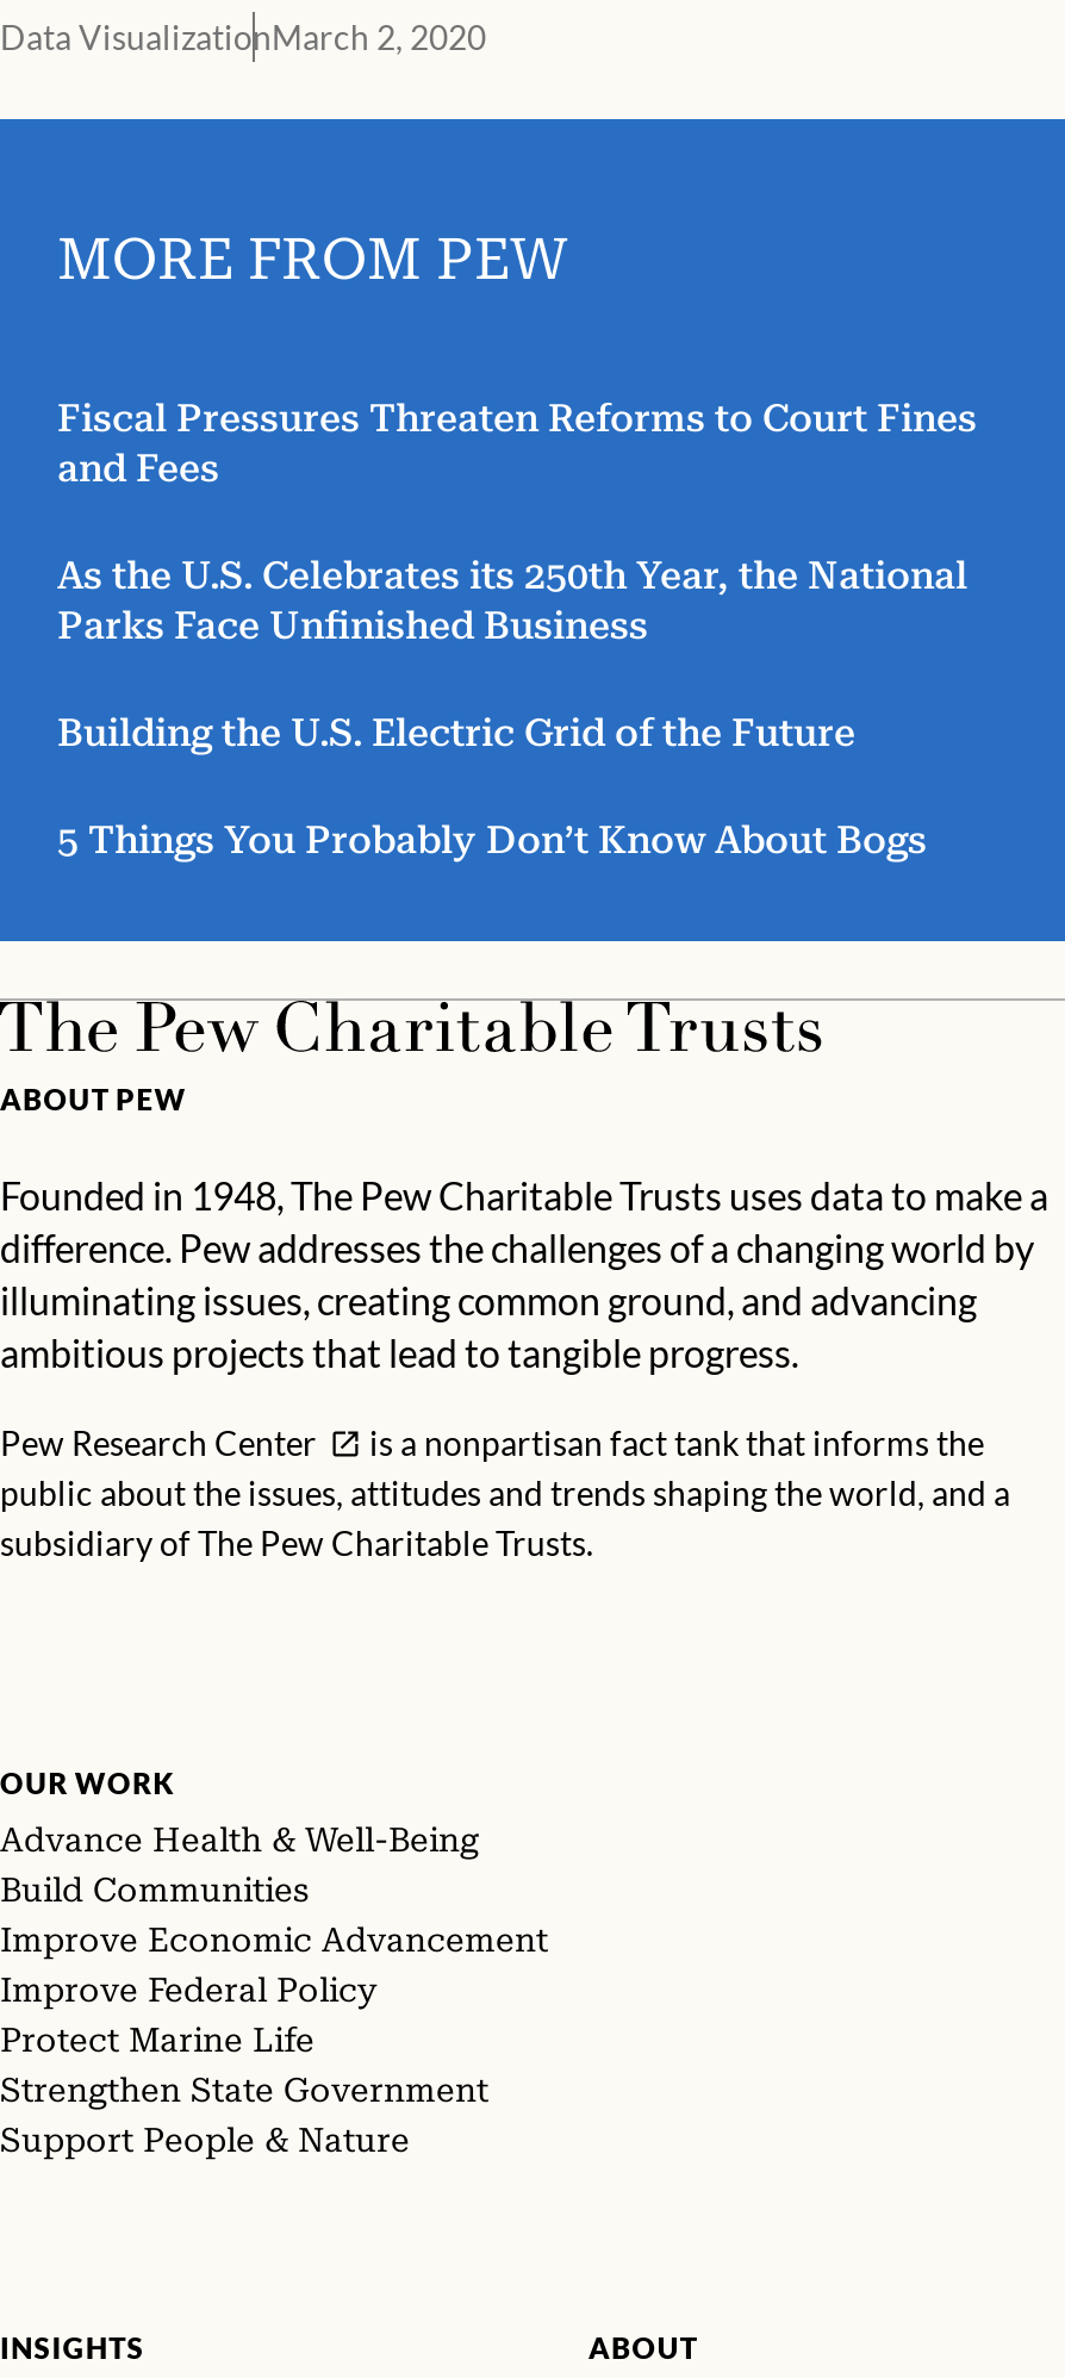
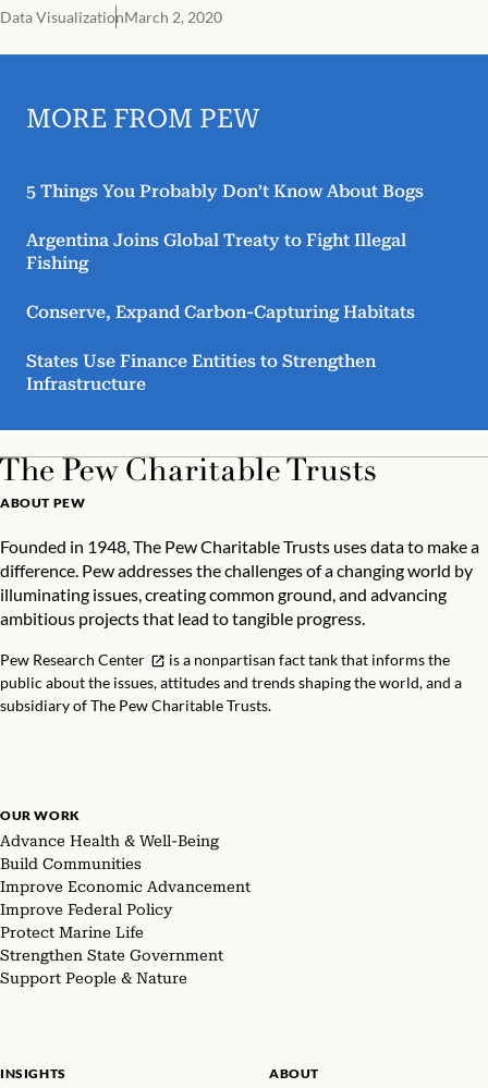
[57,396,977,755] Fiscal Pressures Threaten Reforms to Court Fines | and Fees | As the U.S. Celebrates its 250th Year, the National | Parks Face Unfinished Business | Building the U.S. Electric Grid of the Future -> none
moved [57,817,927,863] -> [26,181,424,201]: 5 Things You Probably Don’t Know About Bogs
none -> [26,230,415,394] Argentina Joins Global Treaty to Fight Illegal | Fishing | Conserve, Expand Carbon-Capturing Habitats | States Use Finance Entities to Strengthen | Infrastructure

